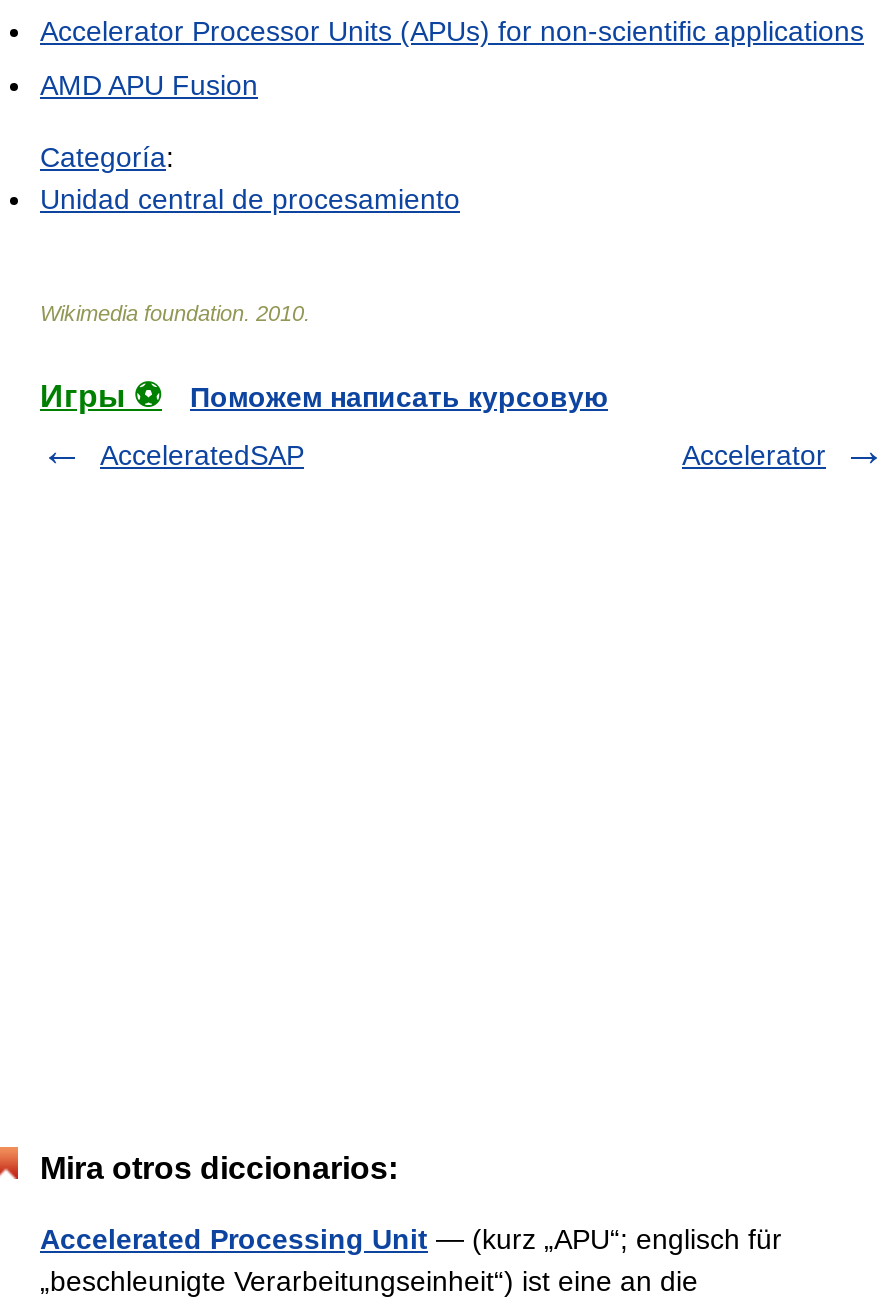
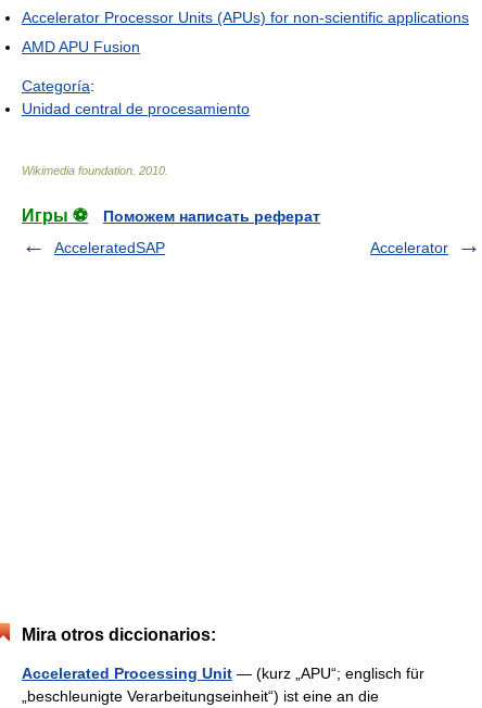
[190,381,608,413] Поможем написать курсовую -> [103,207,320,225] Поможем написать реферат

